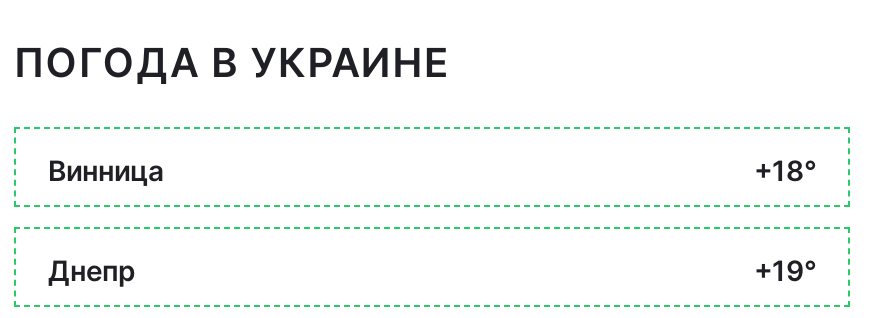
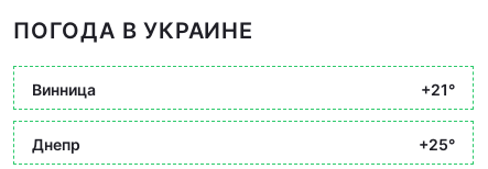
[754,152,816,186] +18° -> [421,80,455,98] +21°
[754,252,816,286] +19° -> [419,134,455,153] +25°

